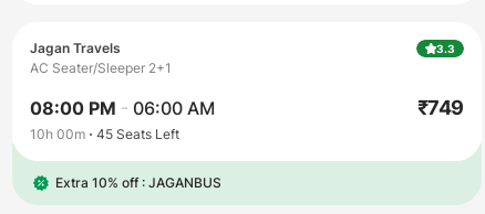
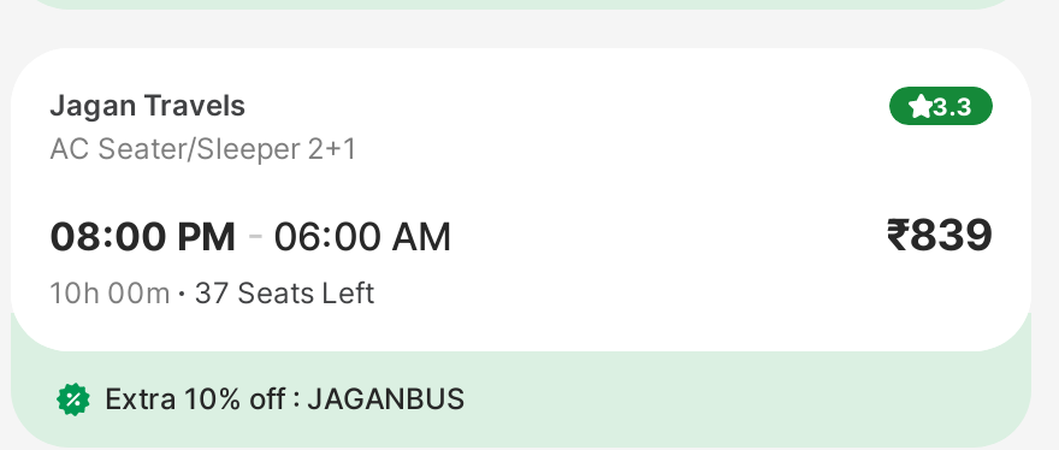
[417,96,464,119] ₹749 -> [886,209,993,260] ₹839
[30,126,179,142] 10h 00m 45 Seats Left -> [49,274,374,310] 10h 00m 37 Seats Left

